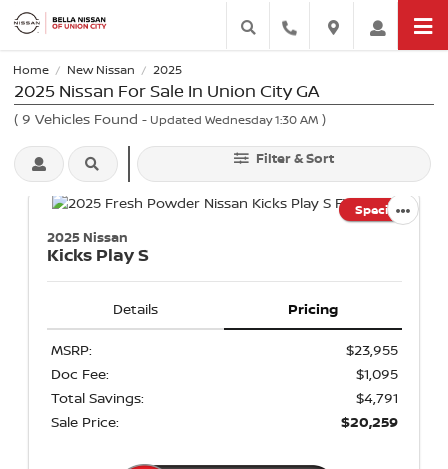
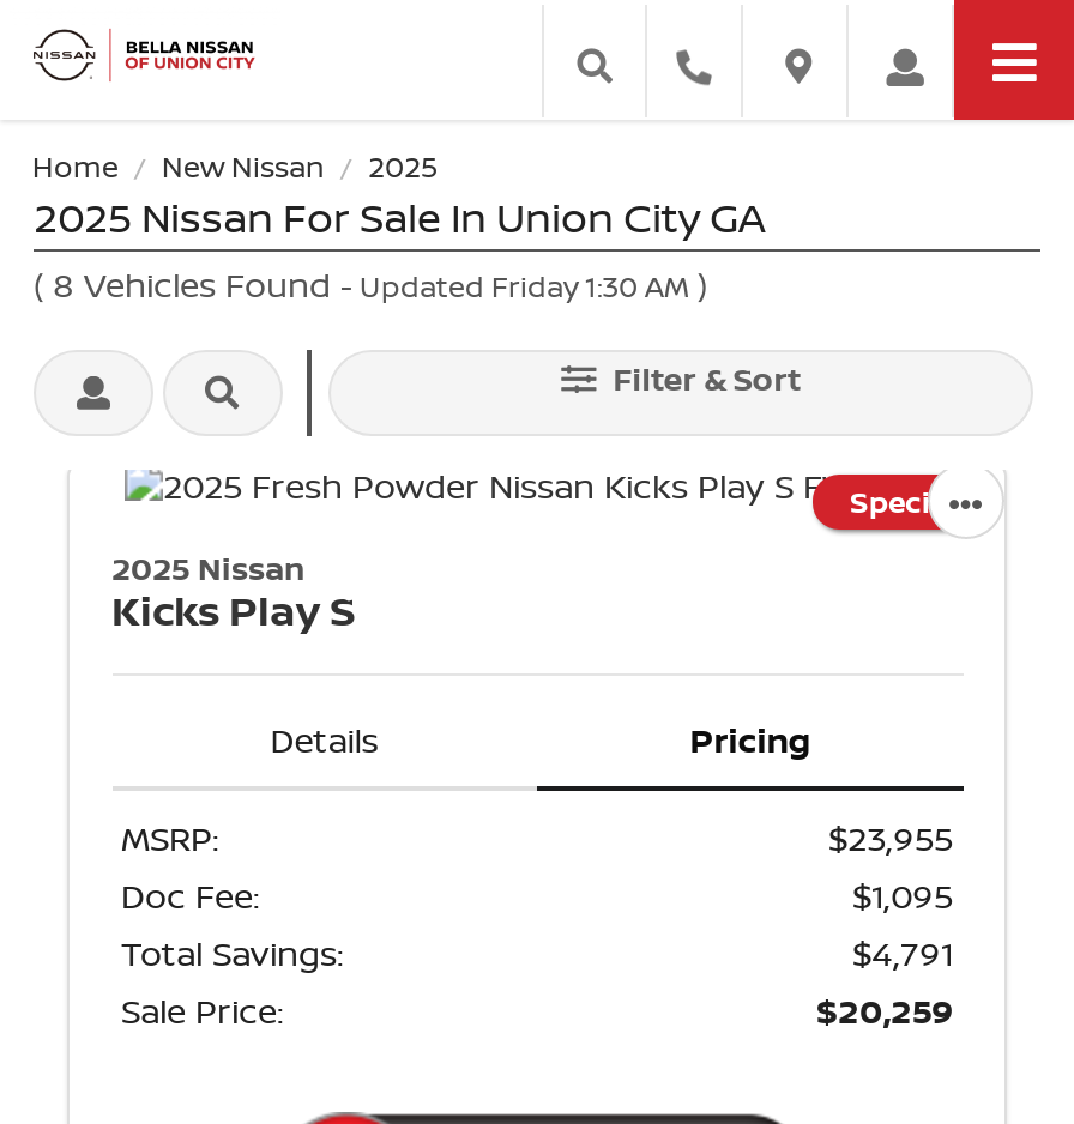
[14,109,326,128] (9 Vehicles Found - Updated Wednesday 1:30 AM) -> [34,261,707,307] (8 Vehicles Found - Updated Friday 1:30 AM)

